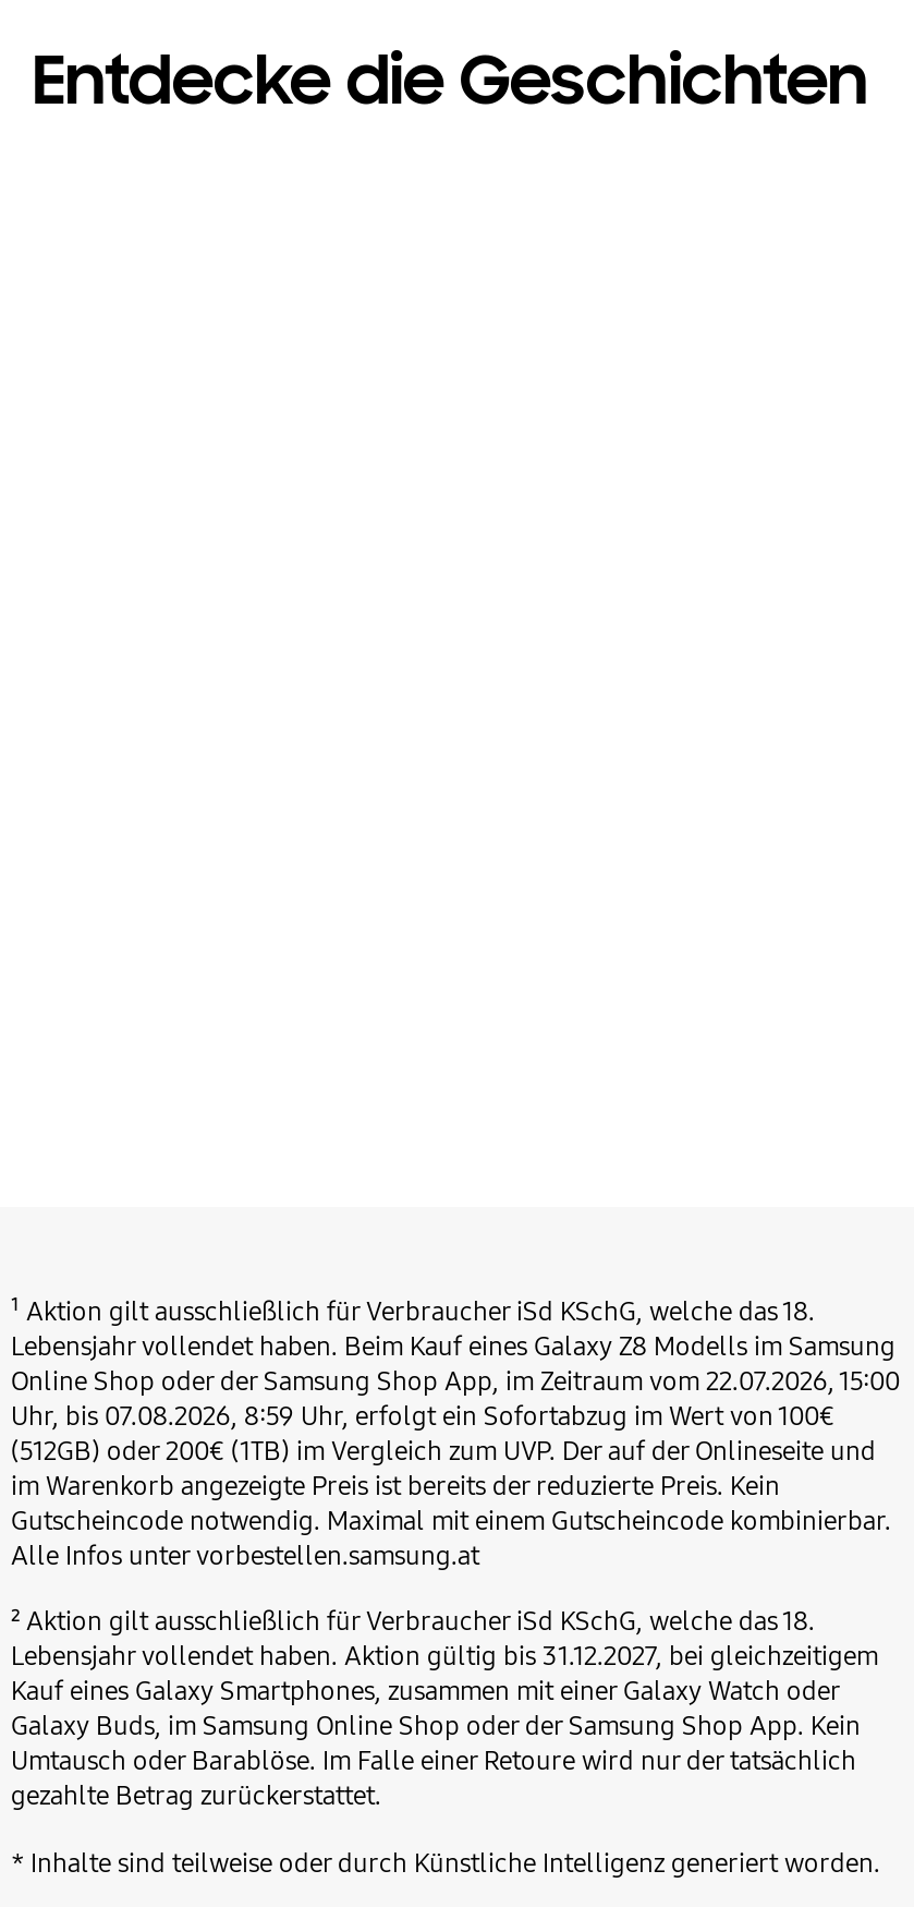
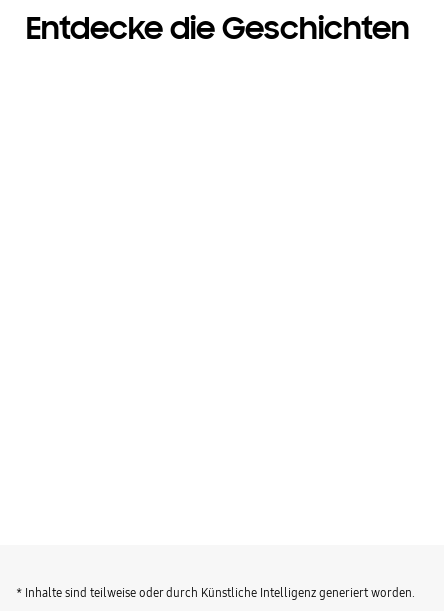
[11,1293,900,1812] ¹ Aktion gilt ausschließlich für Verbraucher iSd KSchG, welche das 18. | Lebensjahr vollendet haben. Beim Kauf eines Galaxy Z8 Modells im Samsung | Online Shop oder der Samsung Shop App, im Zeitraum vom 22.07.2026, 15:00 | Uhr, bis 07.08.2026, 8:59 Uhr, erfolgt ein Sofortabzug im Wert von 100€ | (512GB) oder 200€ (1TB) im Vergleich zum UVP. Der auf der Onlineseite und | im Warenkorb angezeigte Preis ist bereits der reduzierte Preis. Kein | Gutscheincode notwendig. Maximal mit einem Gutscheincode kombinierbar. | Alle Infos unter vorbestellen.samsung.at | ² Aktion gilt ausschließlich für Verbraucher iSd KSchG, welche das 18. | Lebensjahr vollendet haben. Aktion gültig bis 31.12.2027, bei gleichzeitigem | Kauf eines Galaxy Smartphones, zusammen mit einer Galaxy Watch oder | Galaxy Buds, im Samsung Online Shop oder der Samsung Shop App. Kein | Umtausch oder Barablöse. Im Falle einer Retoure wird nur der tatsächlich | gezahlte Betrag zurückerstattet. -> none

